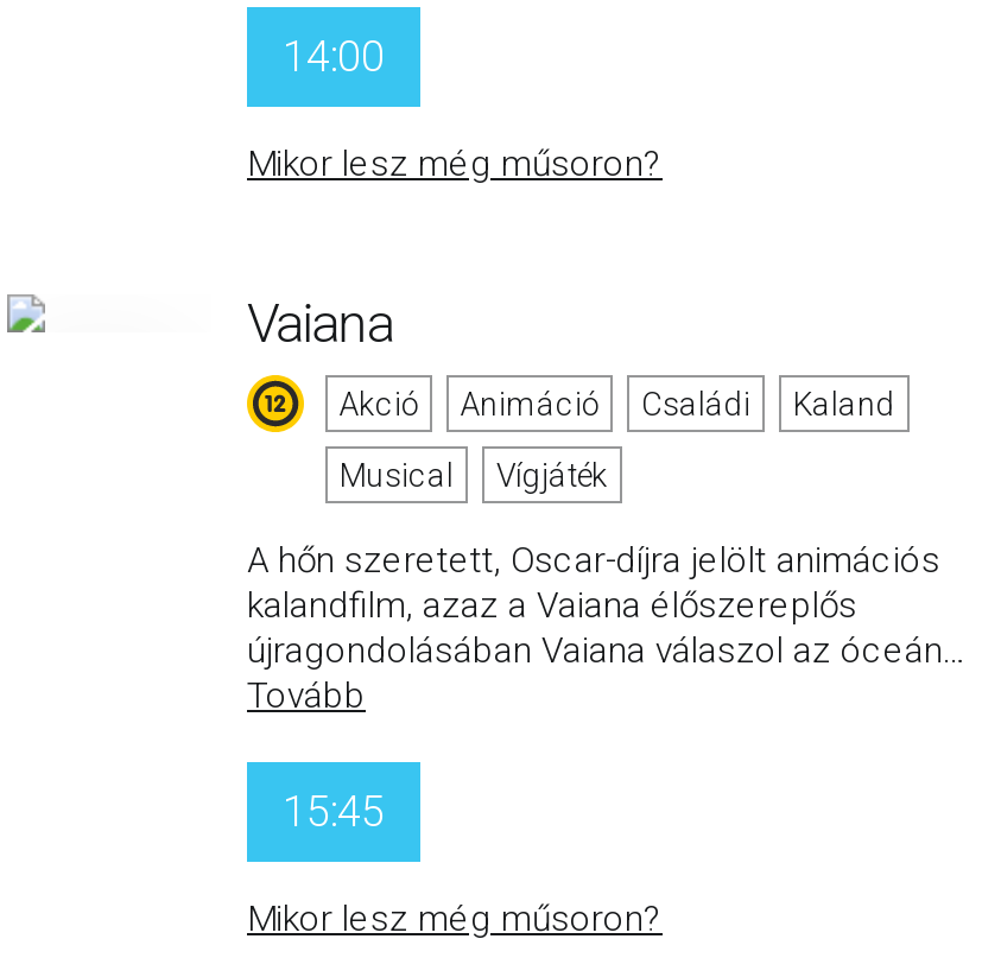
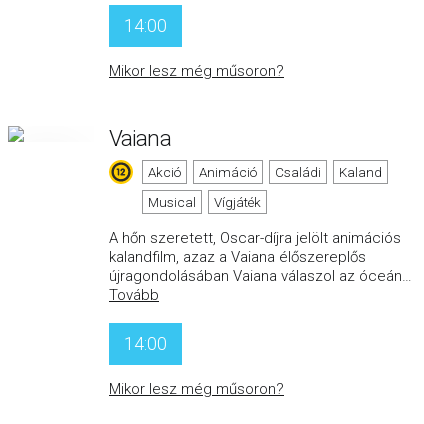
[283,786,385,836] 15:45 -> [124,333,167,354] 14:00

